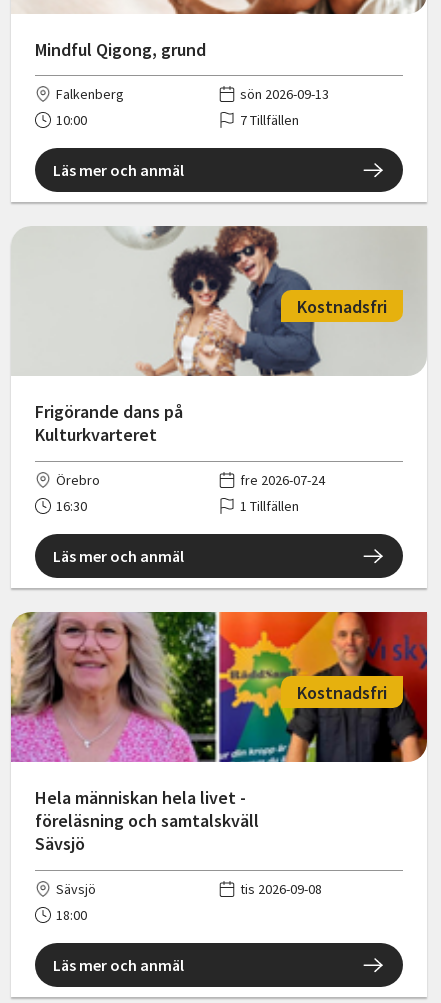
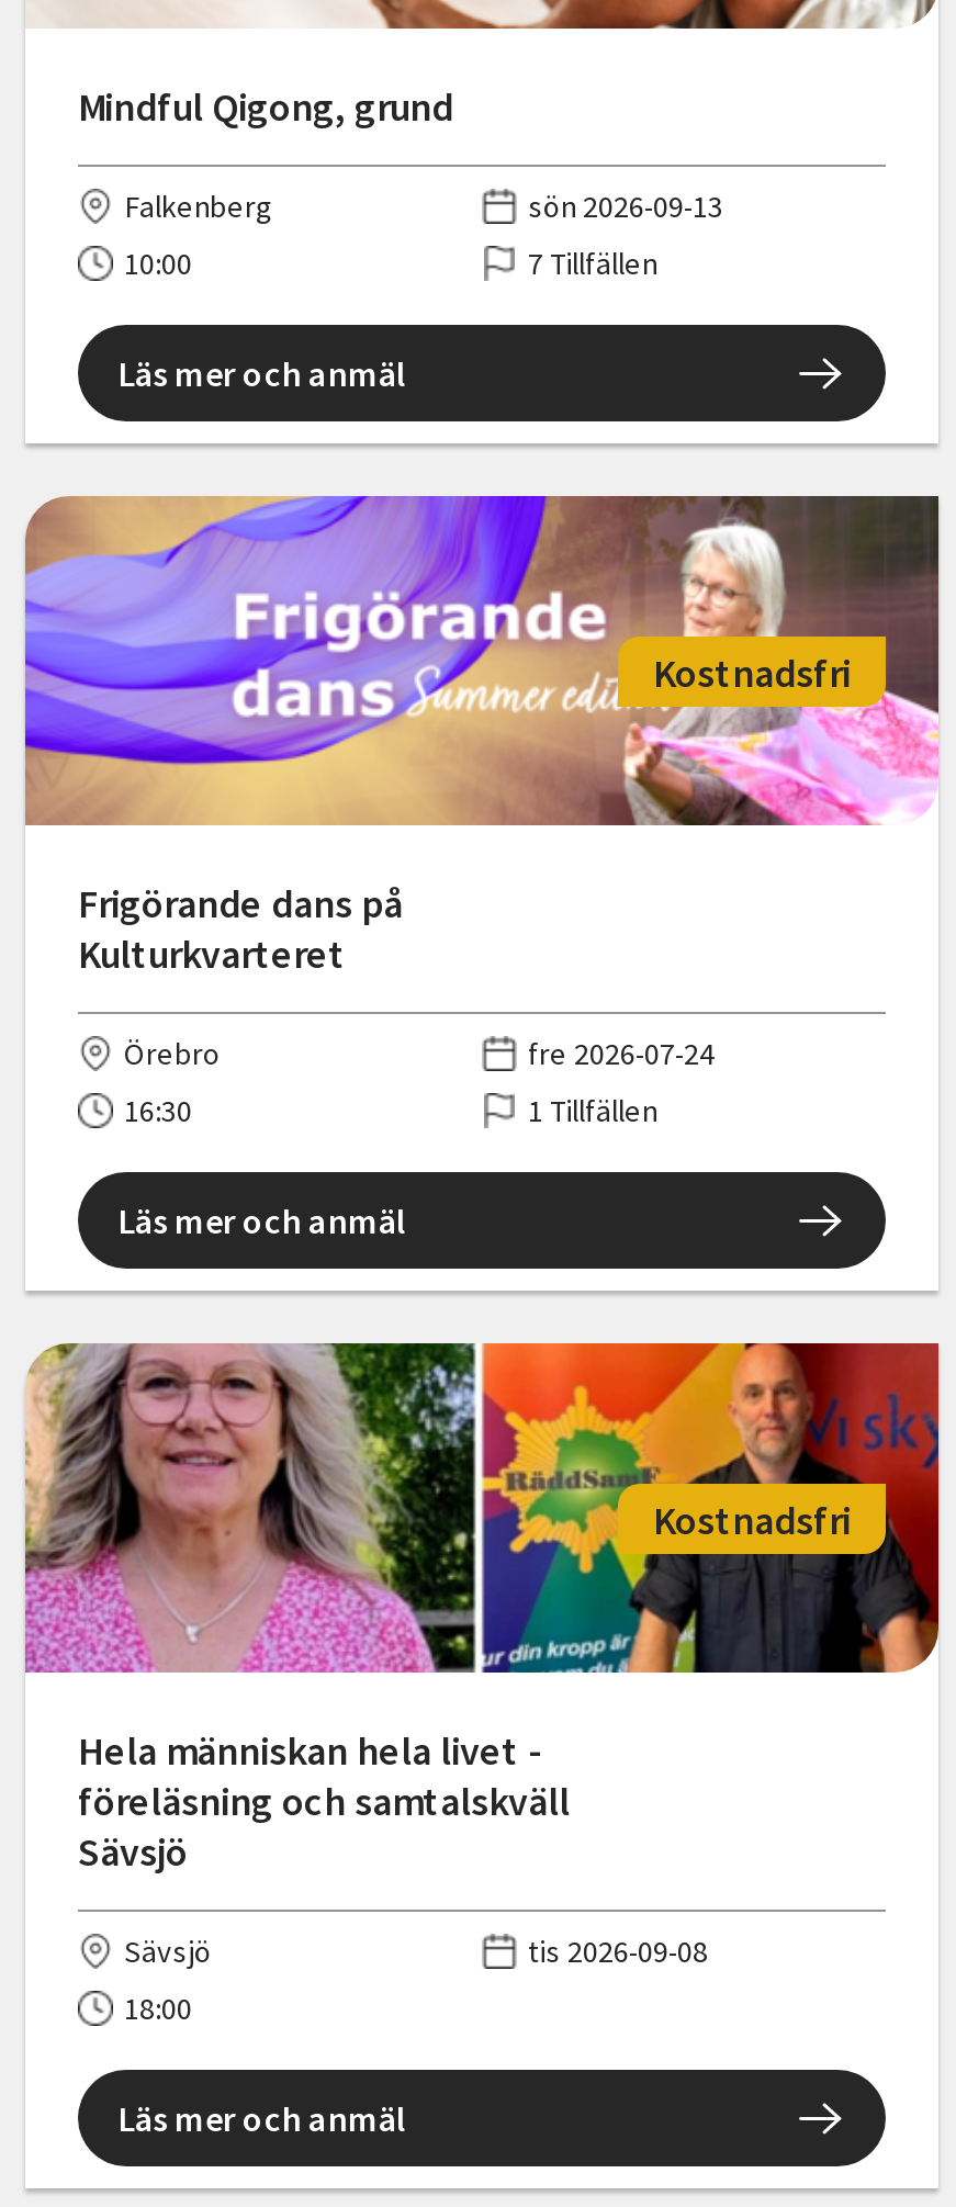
[11,225,427,377] [image] -> [23,494,941,827] [image]

